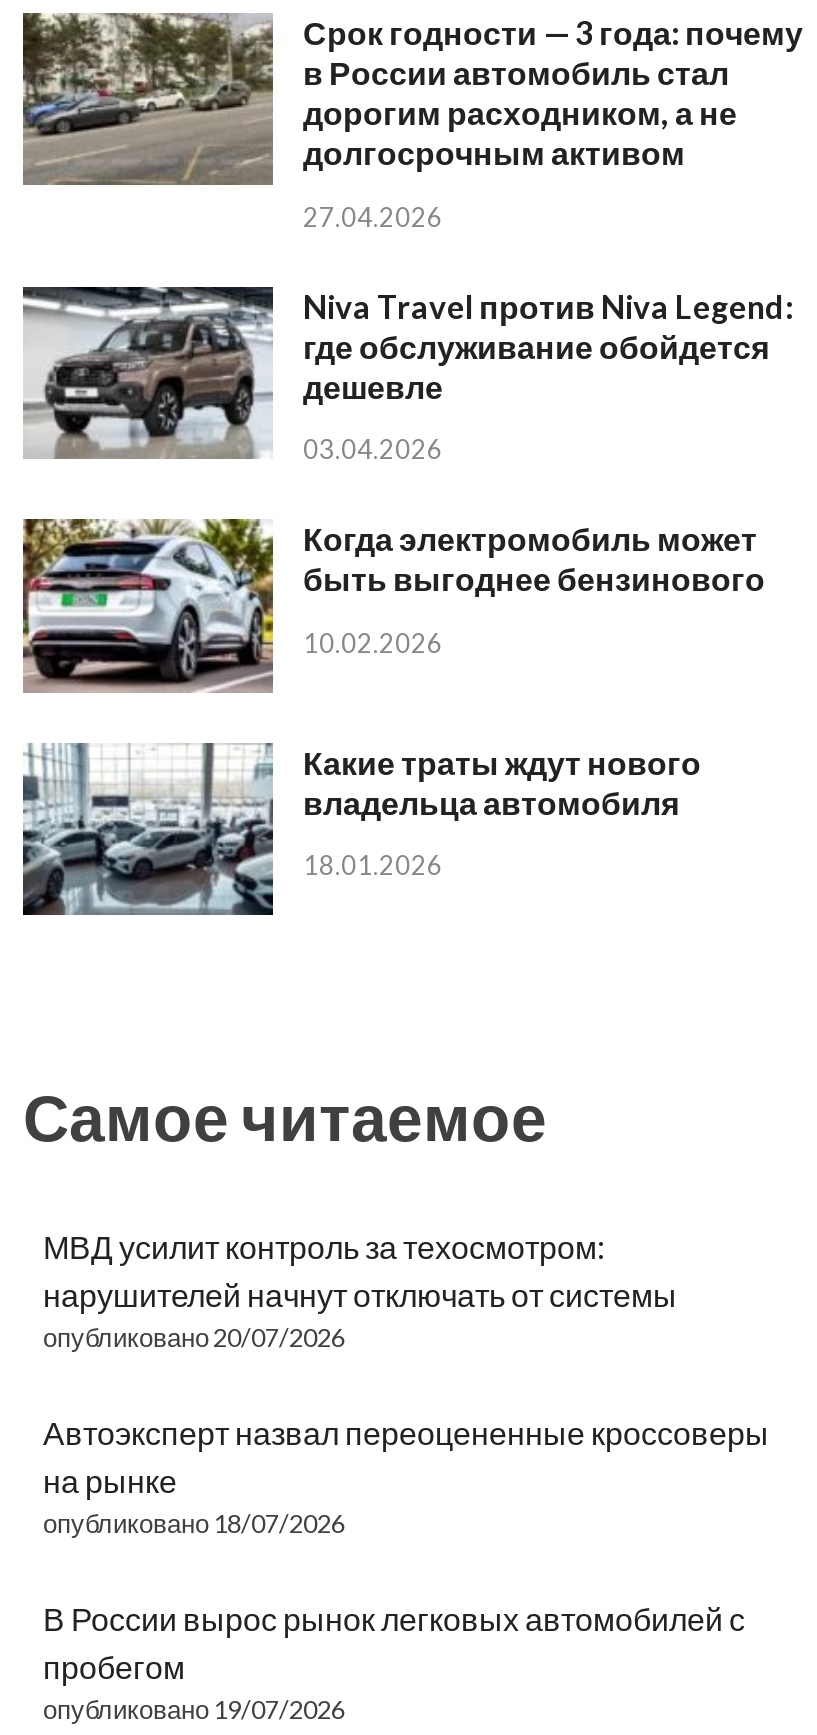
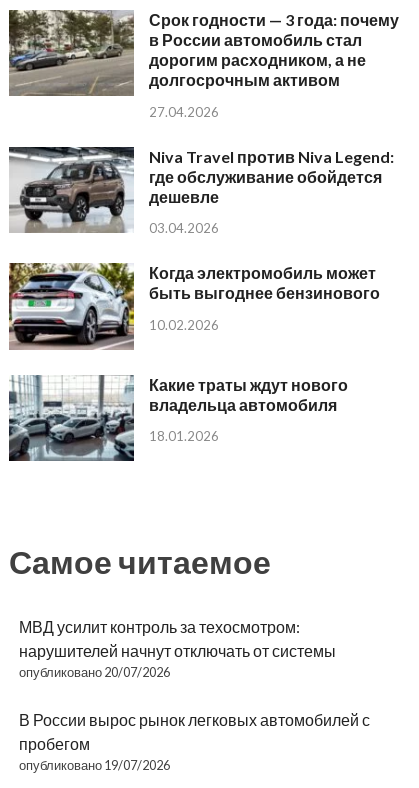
[43,1414,769,1540] Автоэксперт назвал переоцененные кроссоверы | на рынке | опубликовано 18/07/2026 -> none

